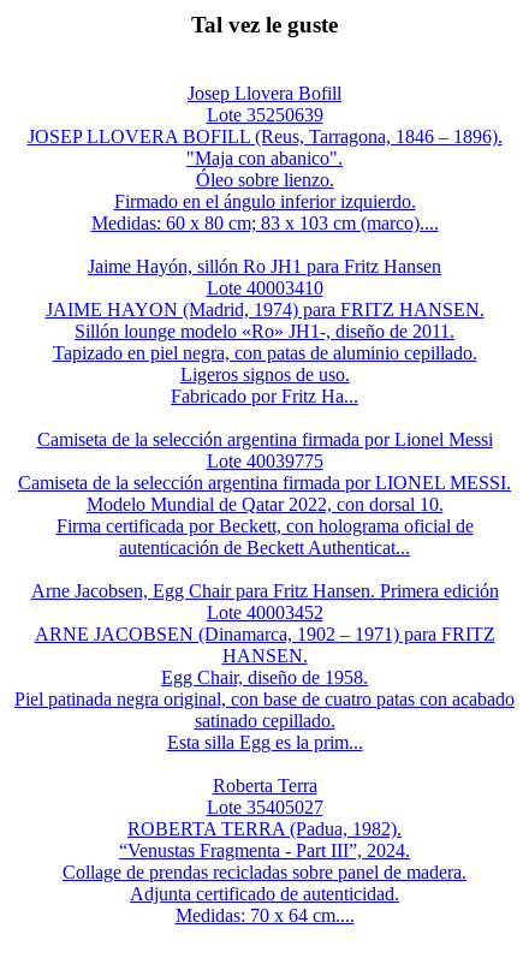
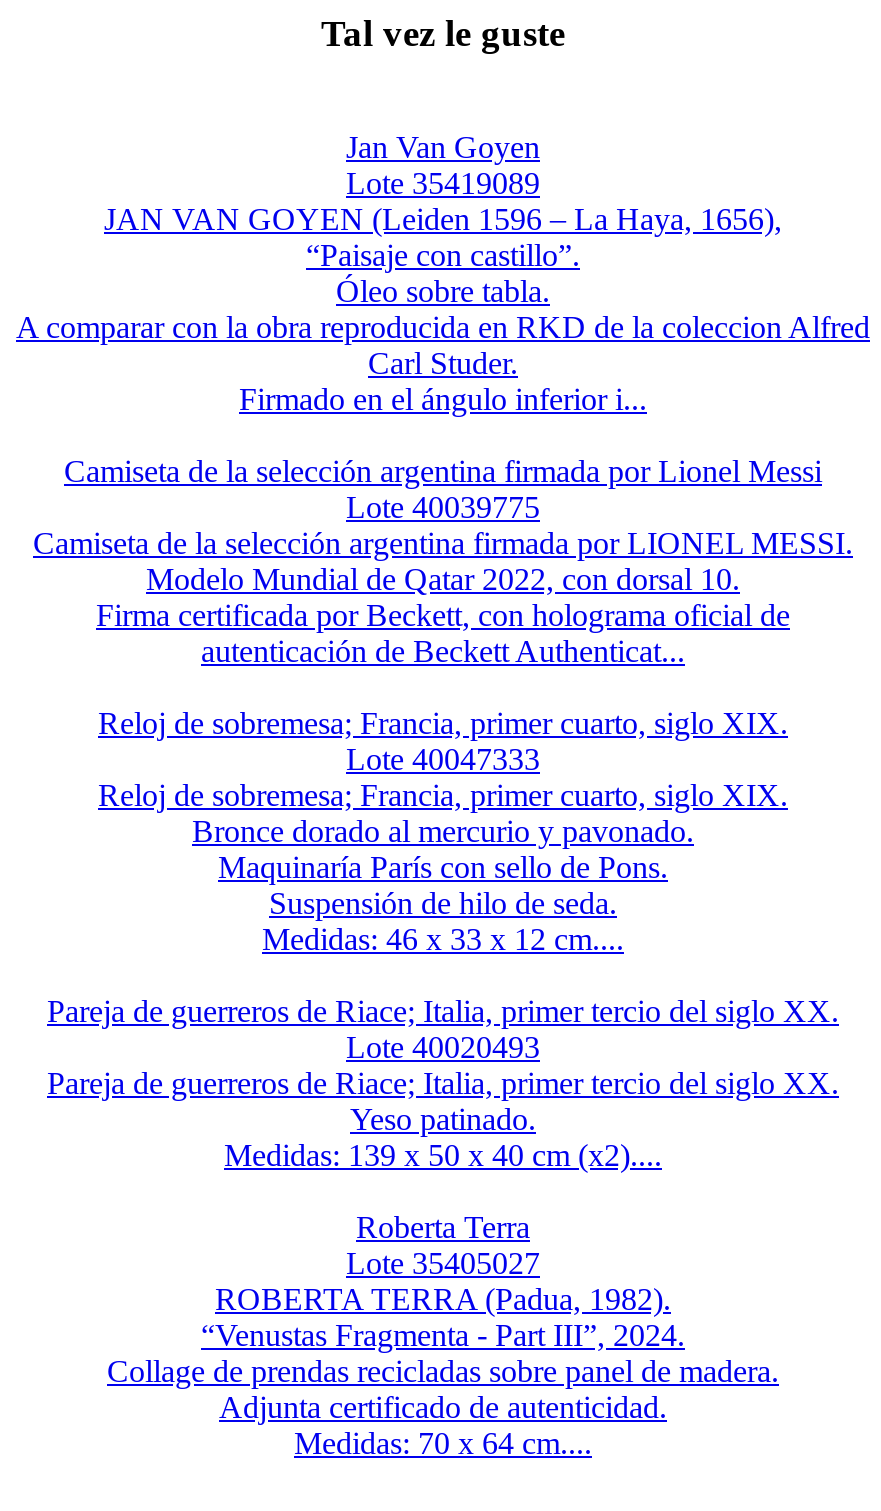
[27,83,502,406] Josep Llovera Bofill | Lote 35250639 | JOSEP LLOVERA BOFILL (Reus, Tarragona, 1846 – 1896). | "Maja con abanico". | Óleo sobre lienzo. | Firmado en el ángulo inferior izquierdo. | Medidas: 60 x 80 cm; 83 x 103 cm (marco).... | Jaime Hayón, sillón Ro JH1 para Fritz Hansen | Lote 40003410 | JAIME HAYON (Madrid, 1974) para FRITZ HANSEN. | Sillón lounge modelo «Ro» JH1-, diseño de 2011. | Tapizado en piel negra, con patas de aluminio cepillado. | Ligeros signos de uso. | Fabricado por Fritz Ha... -> [16,129,870,415] Jan Van Goyen | Lote 35419089 | JAN VAN GOYEN (Leiden 1596 – La Haya, 1656), | “Paisaje con castillo”. | Óleo sobre tabla. | A comparar con la obra reproducida en RKD de la coleccion Alfred | Carl Studer. | Firmado en el ángulo inferior i...
moved [18,429,511,557] -> [33,453,853,667]: Camiseta de la selección argentina firmada por Lionel Messi | Lote 40039775 | Camiseta de la selección argentina firmada por LIONEL MESSI. | Modelo Mundial de Qatar 2022, con dorsal 10. | Firma certificada por Beckett, con holograma oficial de | autenticación de Beckett Authenticat...
[14,580,515,752] Arne Jacobsen, Egg Chair para Fritz Hansen. Primera edición | Lote 40003452 | ARNE JACOBSEN (Dinamarca, 1902 – 1971) para FRITZ | HANSEN. | Egg Chair, diseño de 1958. | Piel patinada negra original, con base de cuatro patas con acabado | satinado cepillado. | Esta silla Egg es la prim... -> [47,705,839,1171] Reloj de sobremesa; Francia, primer cuarto, siglo XIX. | Lote 40047333 | Reloj de sobremesa; Francia, primer cuarto, siglo XIX. | Bronce dorado al mercurio y pavonado. | Maquinaría París con sello de Pons. | Suspensión de hilo de seda. | Medidas: 46 x 33 x 12 cm.... | Pareja de guerreros de Riace; Italia, primer tercio del siglo XX. | Lote 40020493 | Pareja de guerreros de Riace; Italia, primer tercio del siglo XX. | Yeso patinado. | Medidas: 139 x 50 x 40 cm (x2)....

